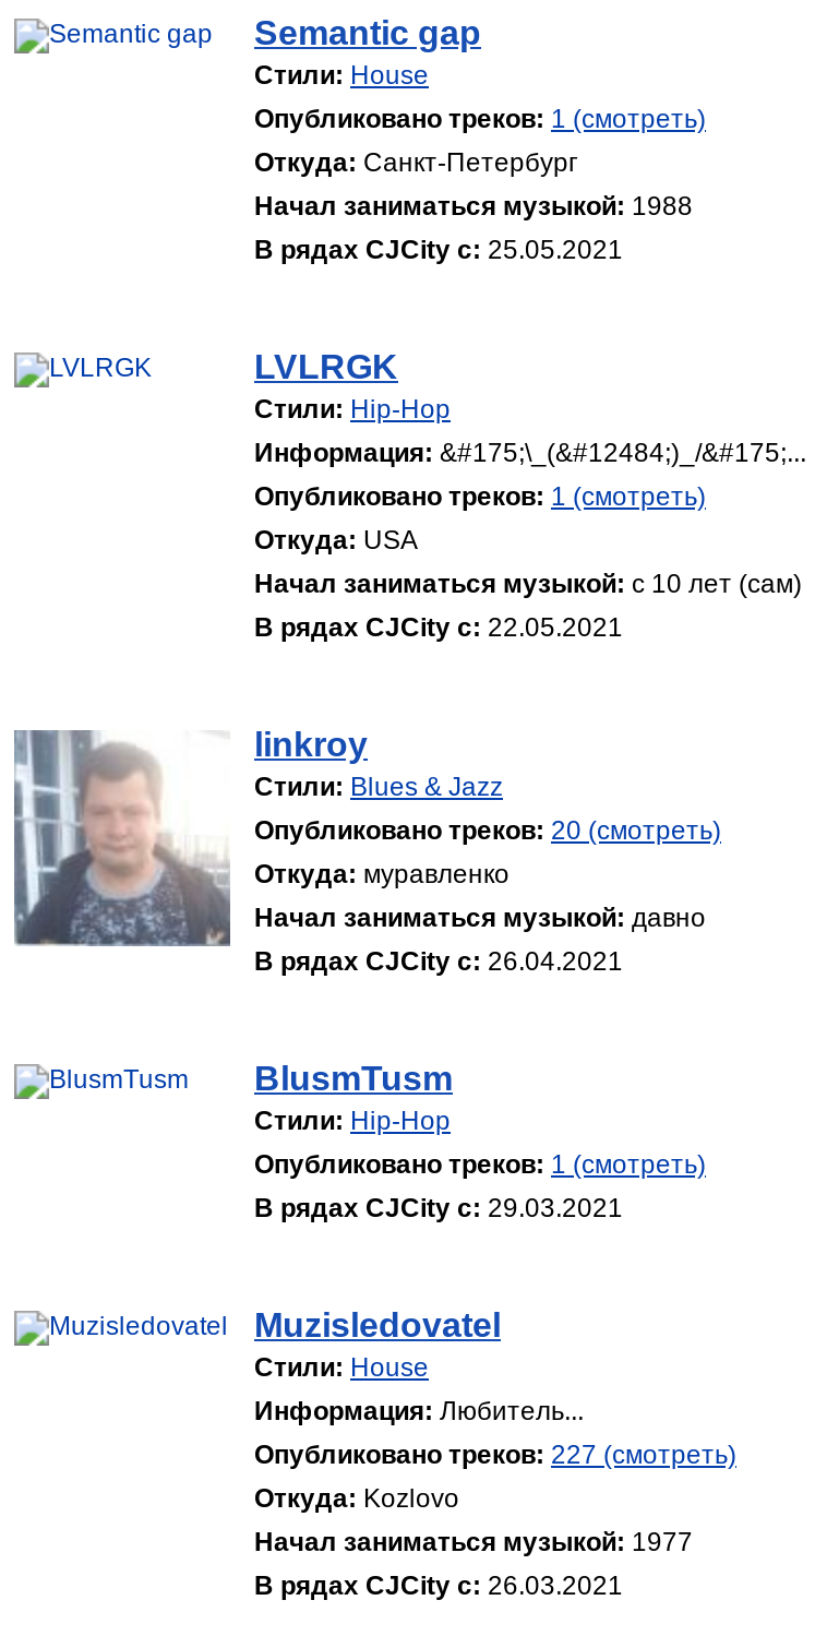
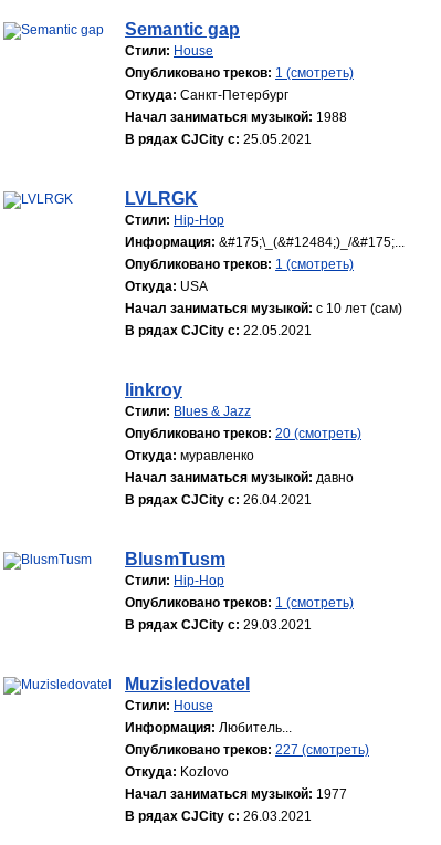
[12,728,232,948] [image] -> none

